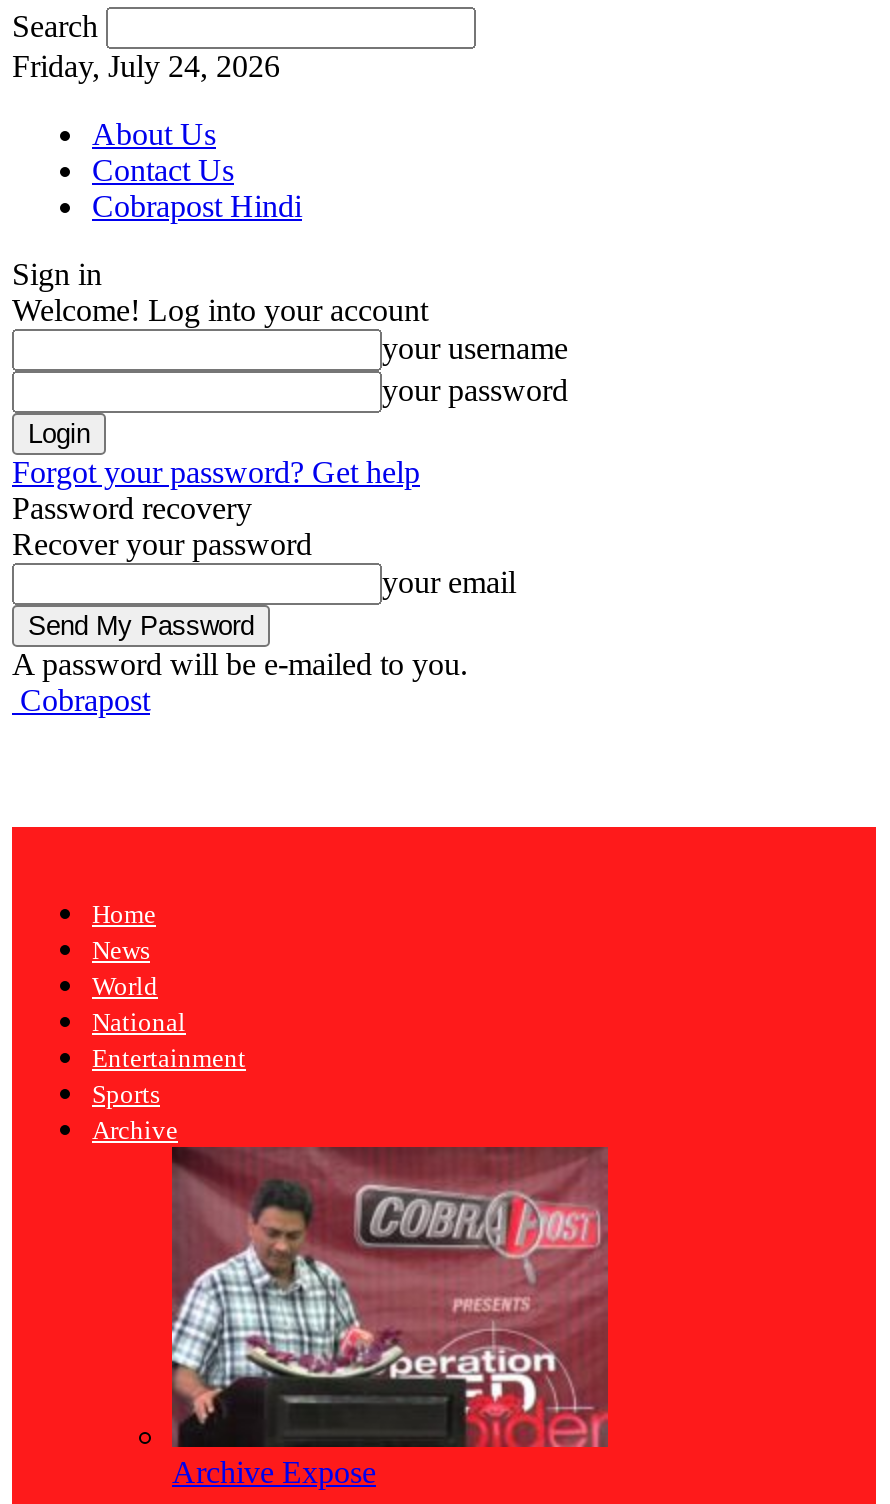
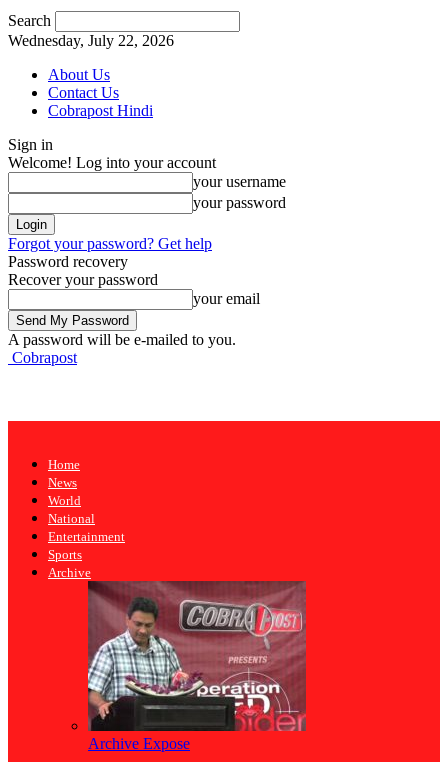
[12,49,280,83] Friday, July 24, 2026 -> [8,32,174,49] Wednesday, July 22, 2026

